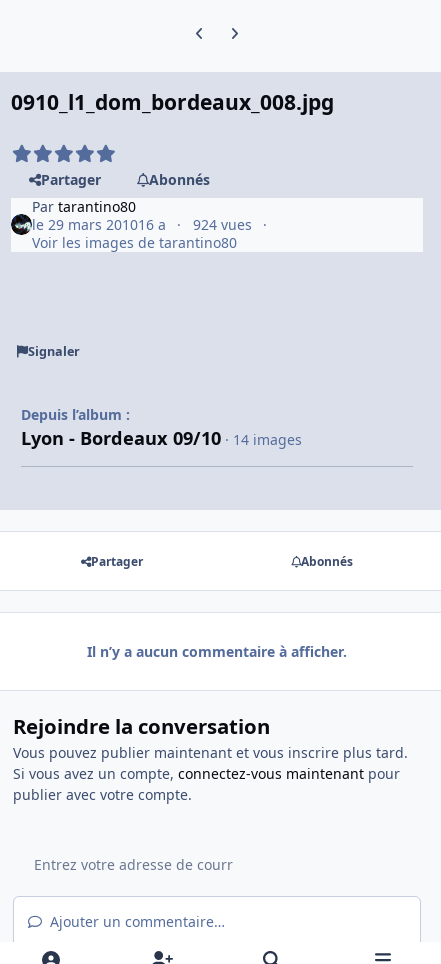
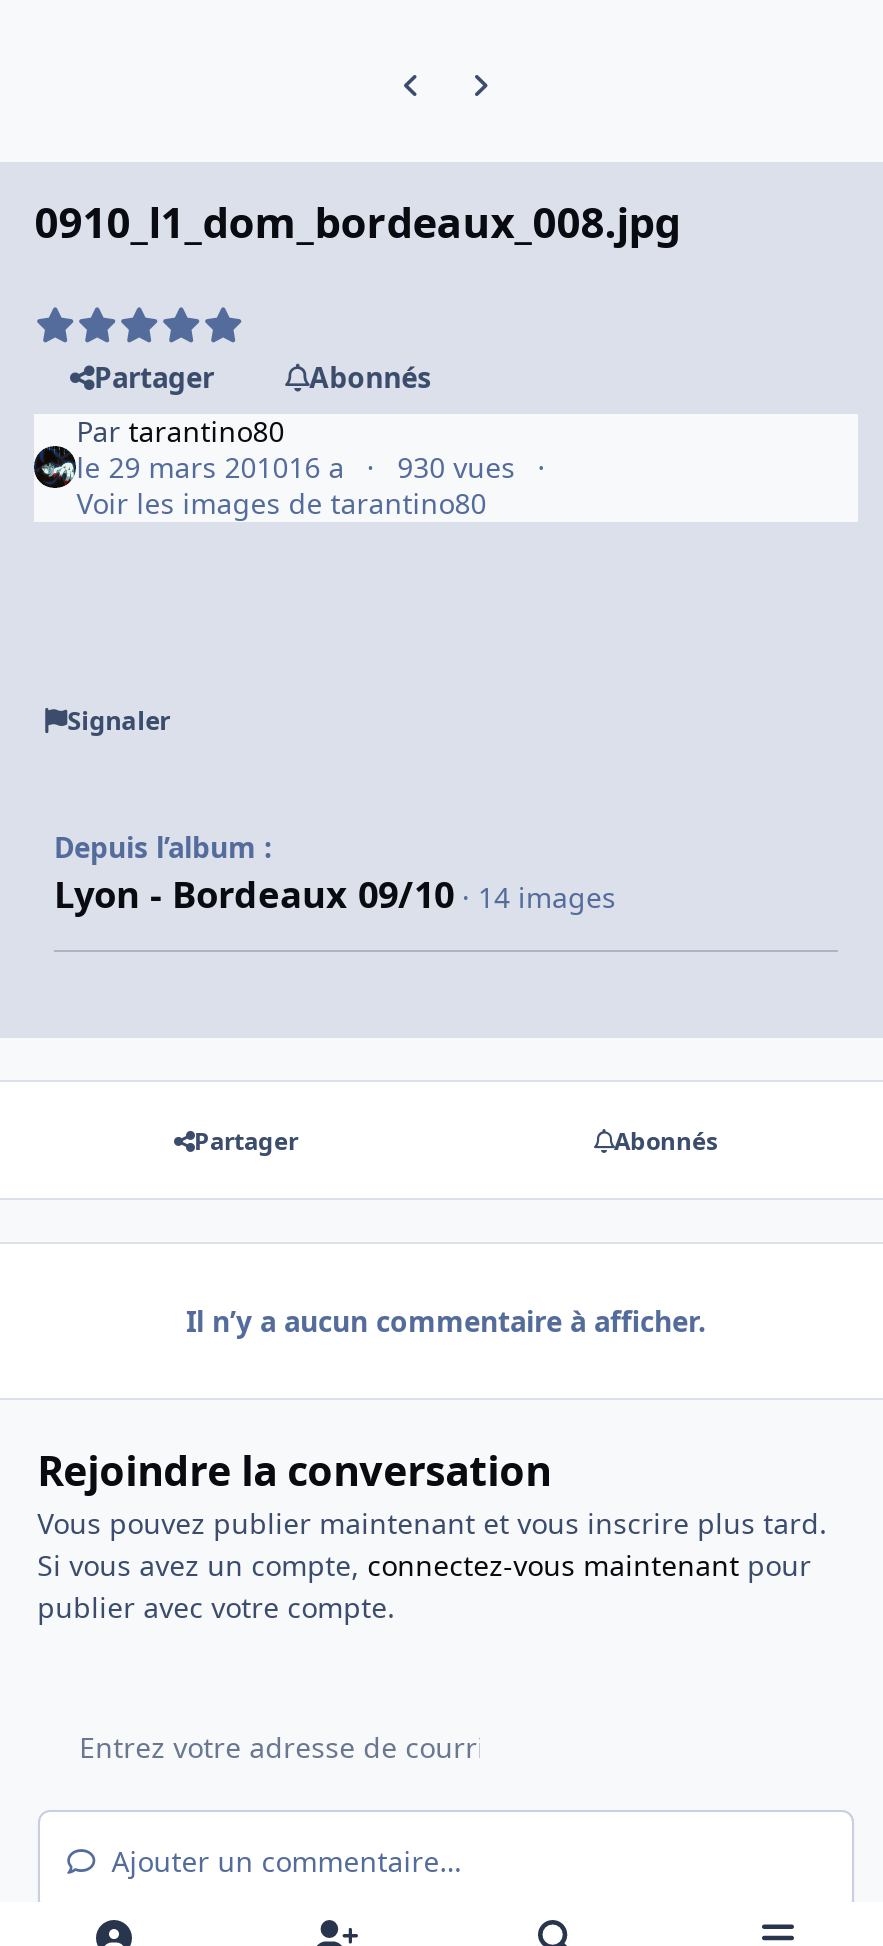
[32,215,252,234] le 29 mars 201016 a 924 vues -> [76,448,515,486] le 29 mars 201016 a 930 vues

